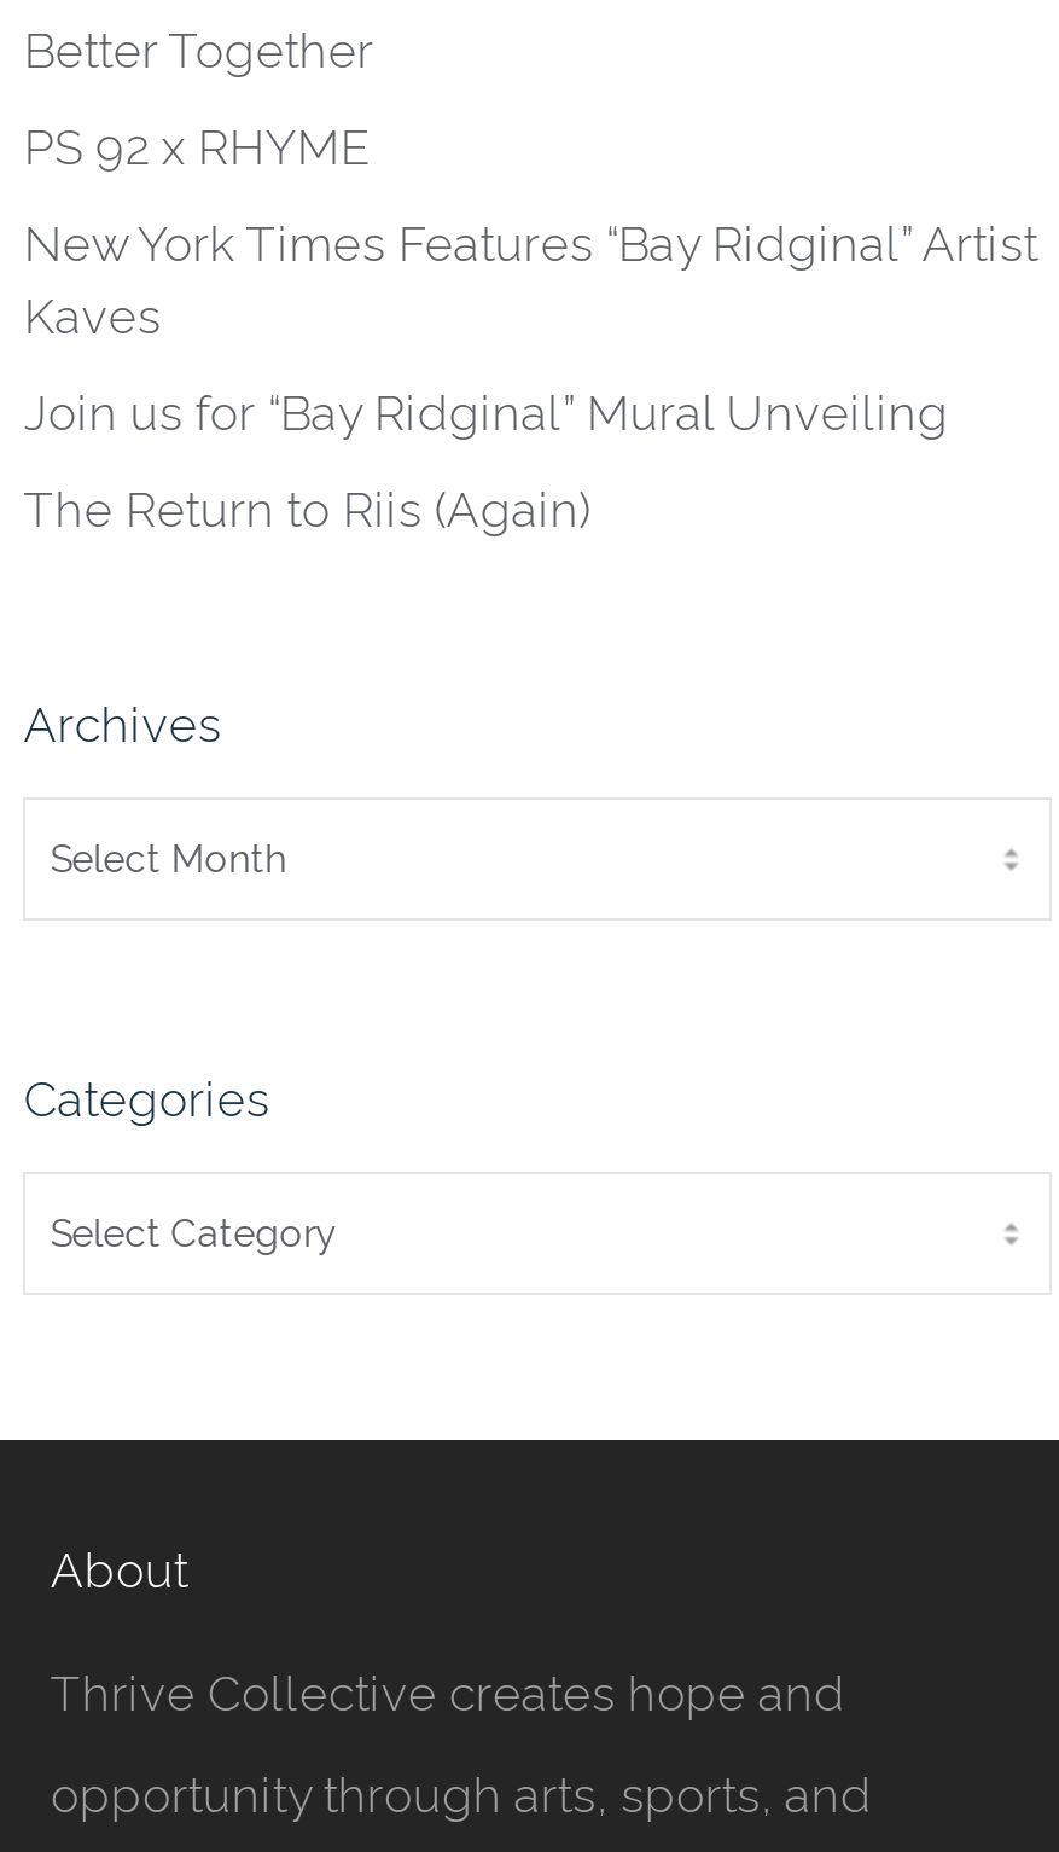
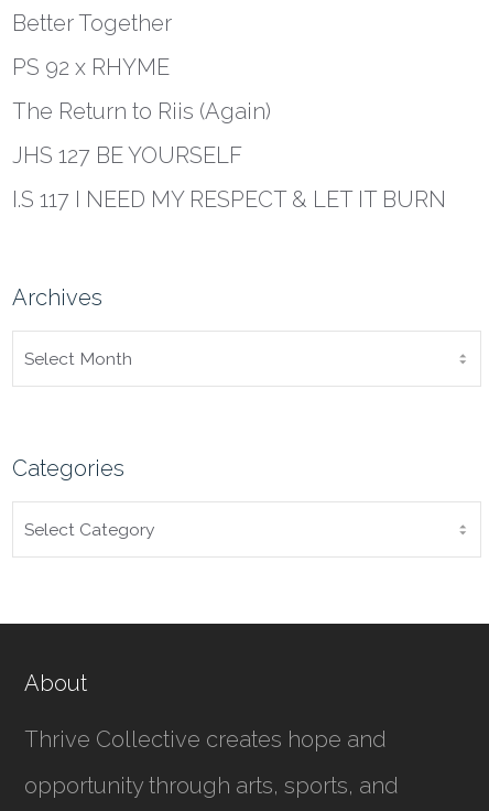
[23,216,1038,443] New York Times Features “Bay Ridginal” Artist | Kaves | Join us for “Bay Ridginal” Mural Unveiling -> none
moved [23,482,591,540] -> [12,98,271,124]: The Return to Riis (Again)
none -> [12,142,446,212] JHS 127 BE YOURSELF | I.S 117 I NEED MY RESPECT & LET IT BURN

